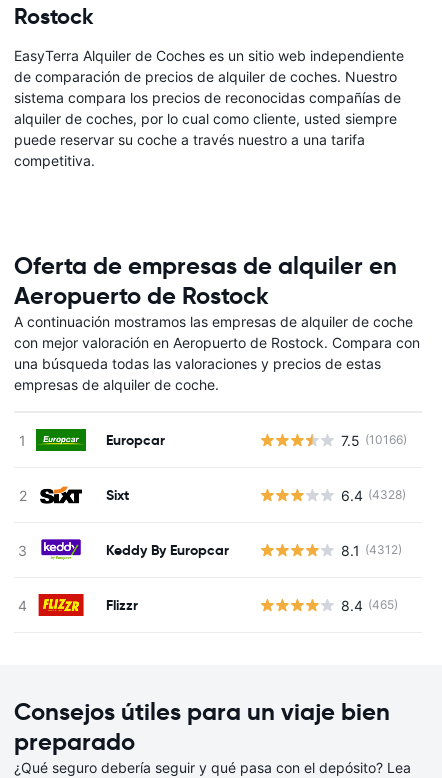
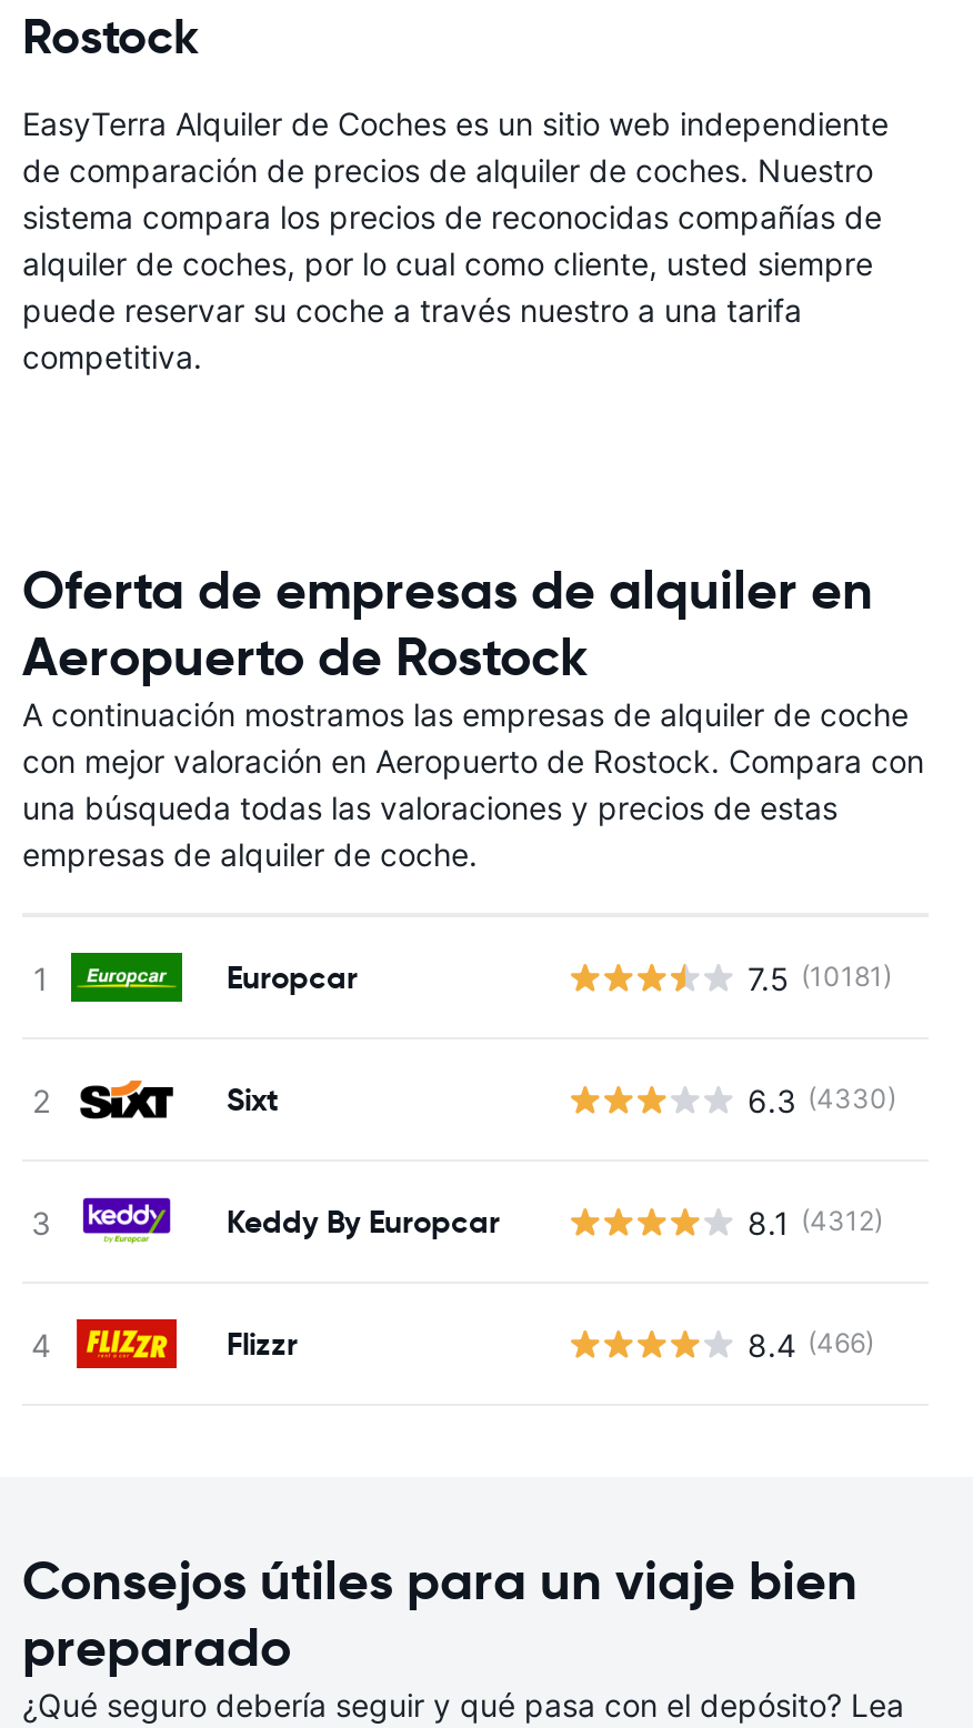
[340,431,406,448] 7.5 (10166) -> [748,958,892,996] 7.5 (10181)
[340,486,405,503] 6.4 (4328) -> [748,1081,896,1118] 6.3 (4330)
[340,596,397,613] 8.4 (465) -> [748,1325,874,1363] 8.4 (466)

